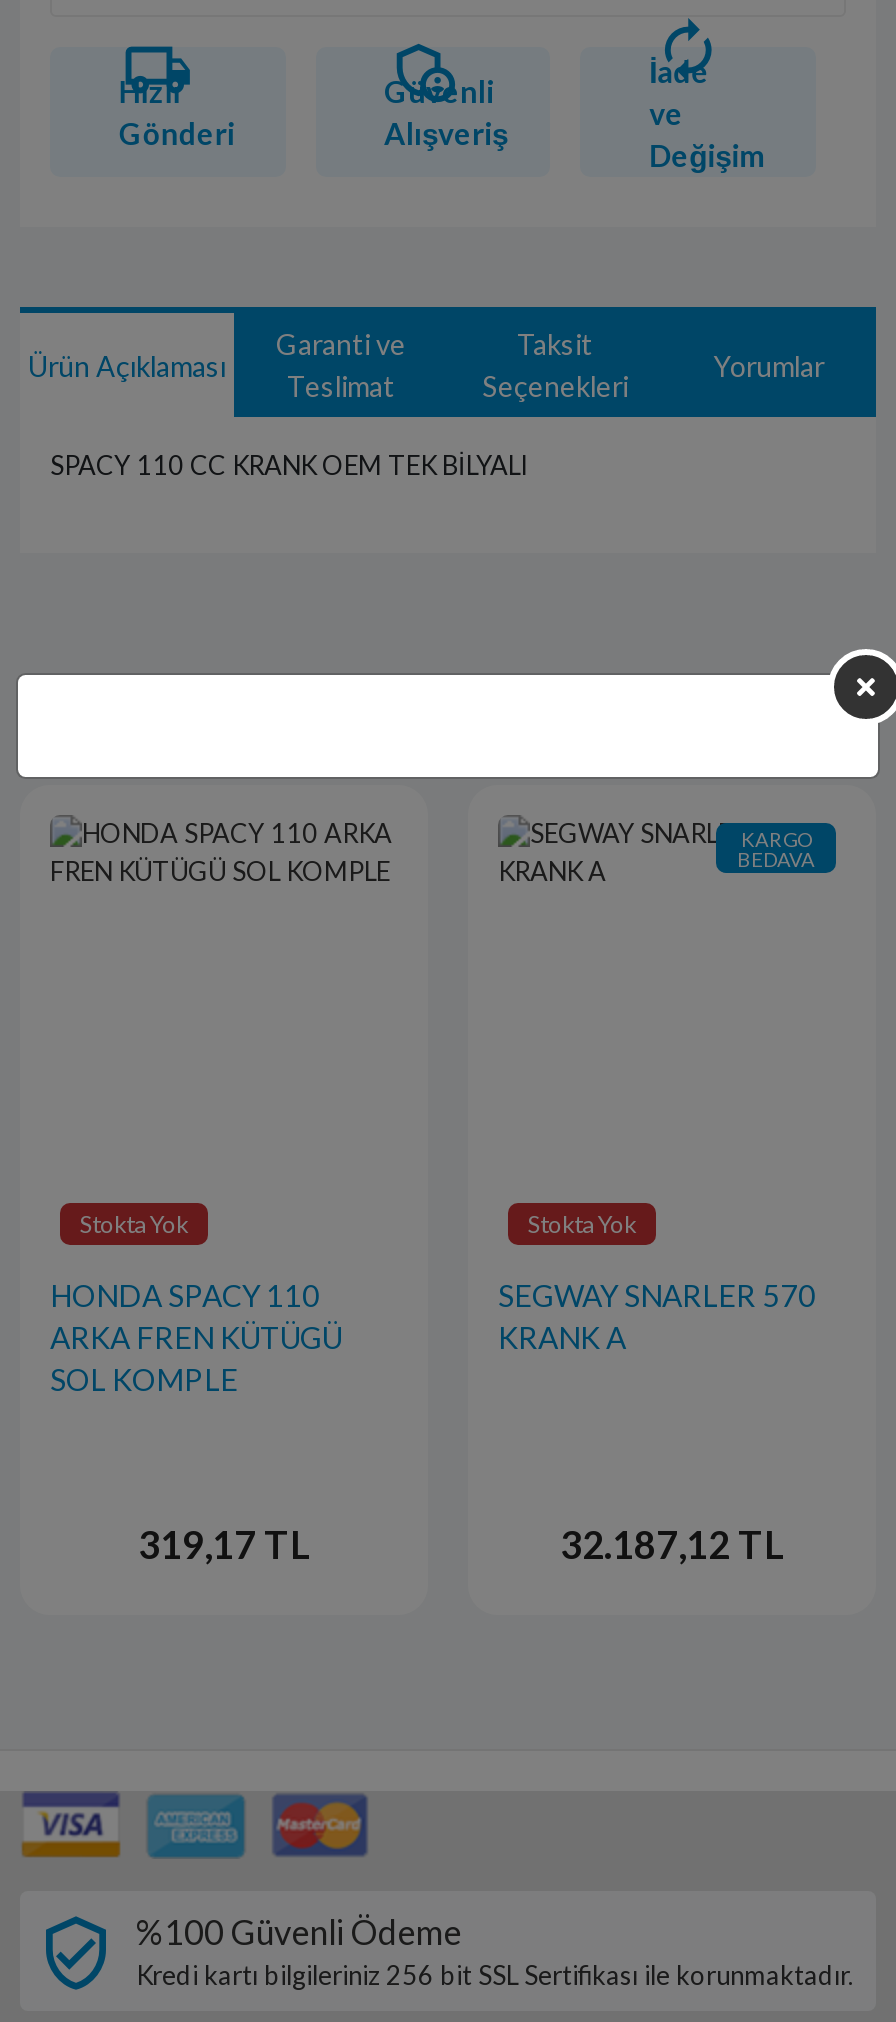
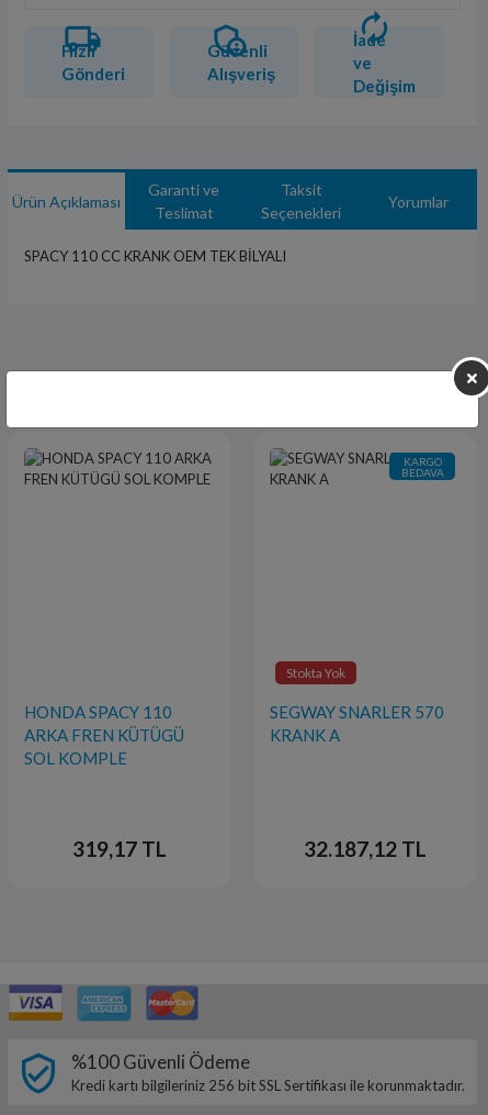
[80,1209,188,1239] Stokta Yok -> none

